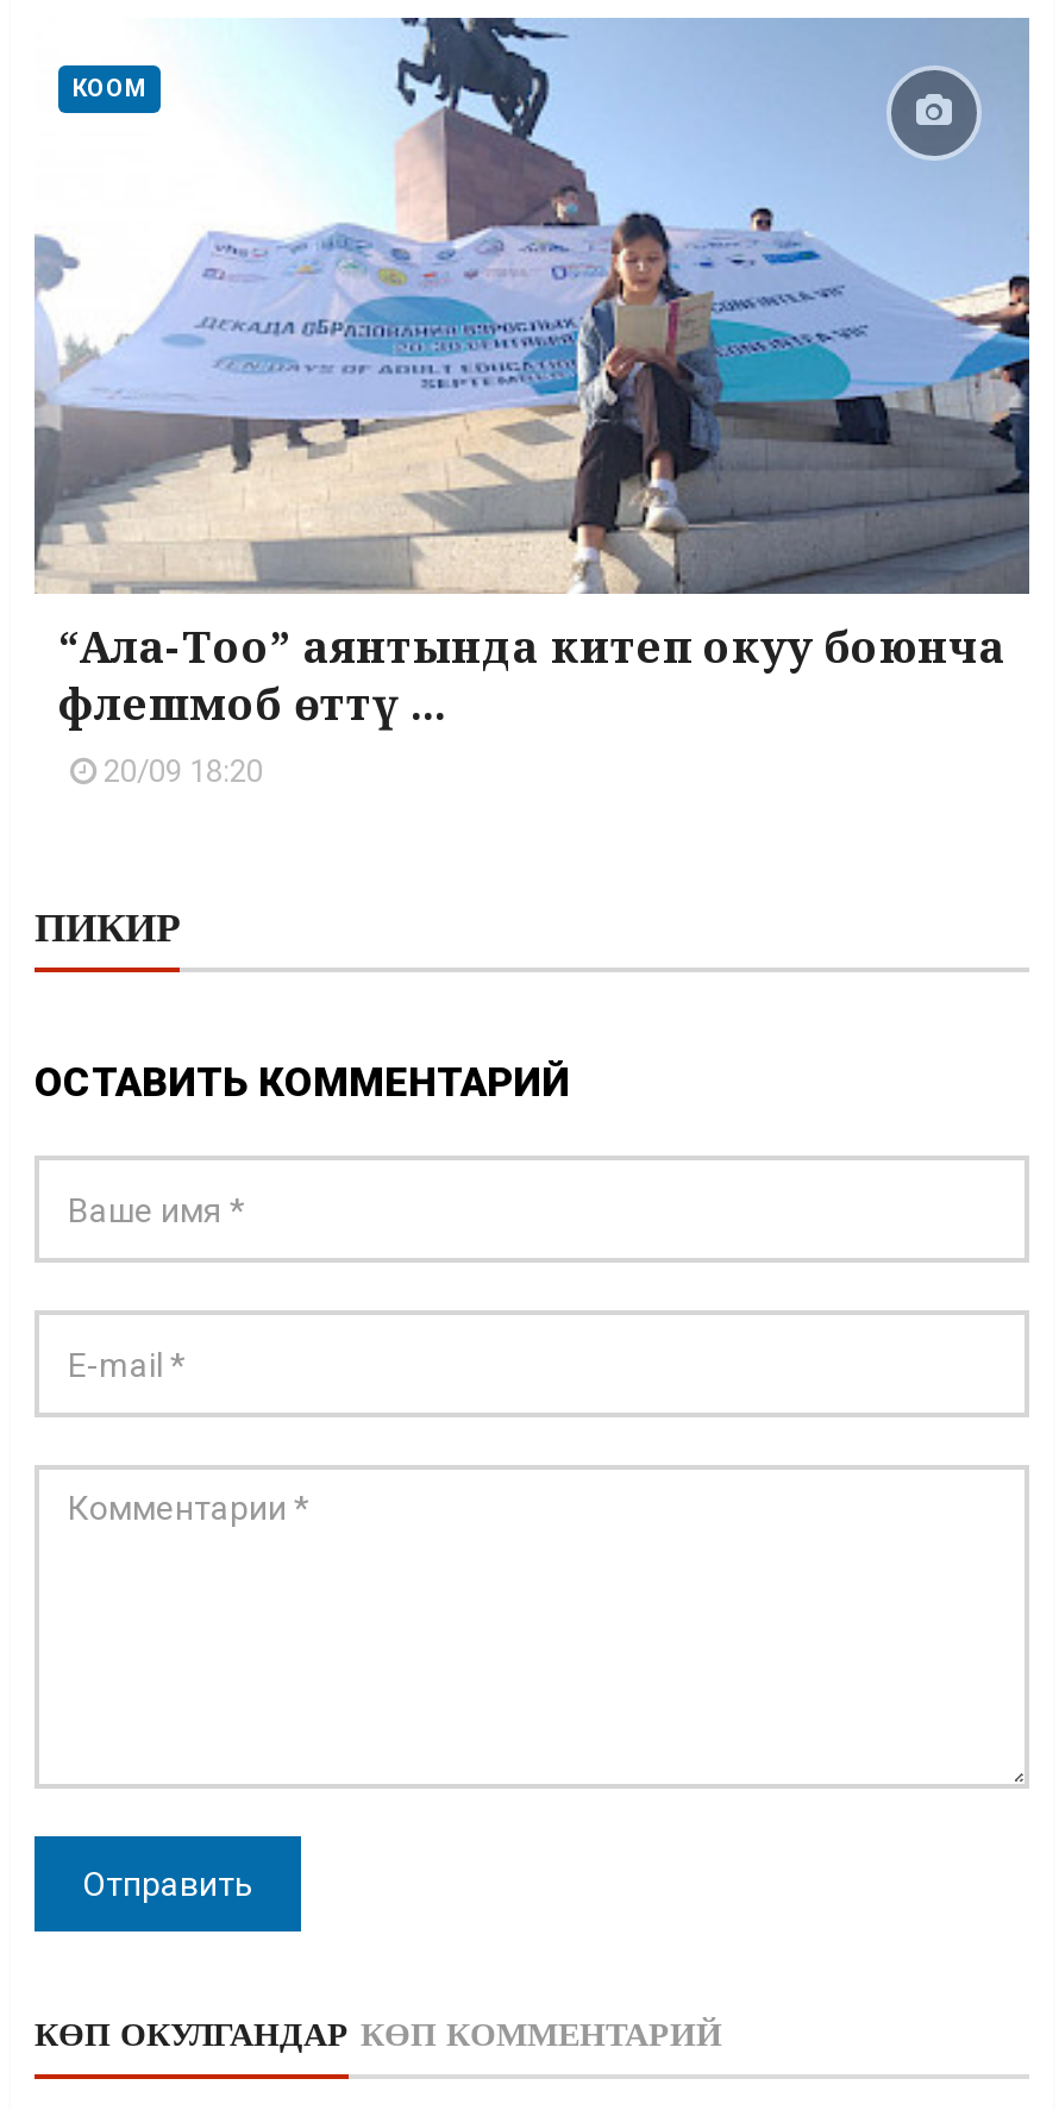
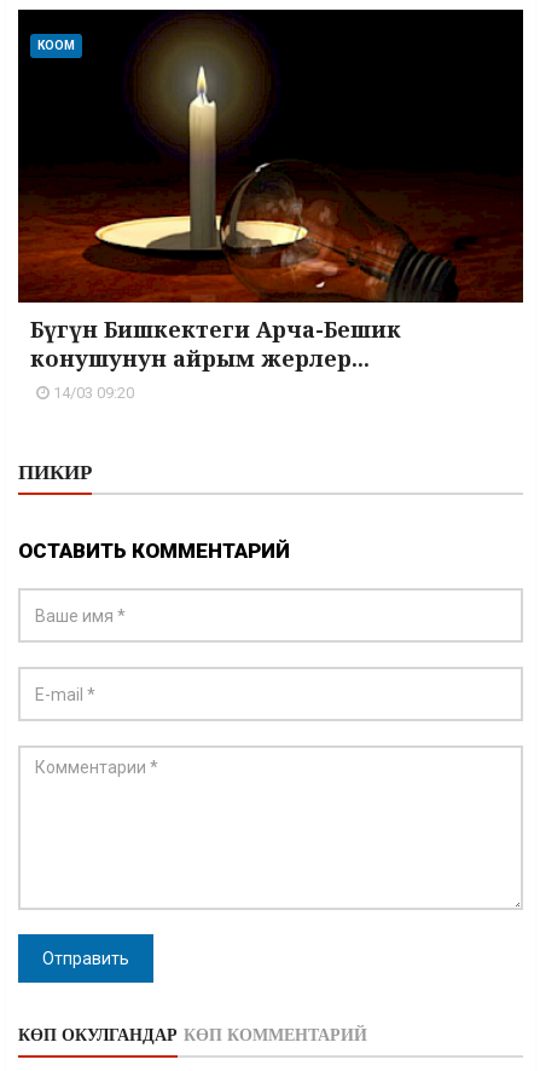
[32,15,1032,789] [image] | “Ала-Тоо” аянтында китеп окуу боюнча | флешмоб өттү ... | 20/09 18:20 -> [17,8,524,402] [image] | Бүгүн Бишкектеги Арча-Бешик | конушунун айрым жерлер... | 14/03 09:20

